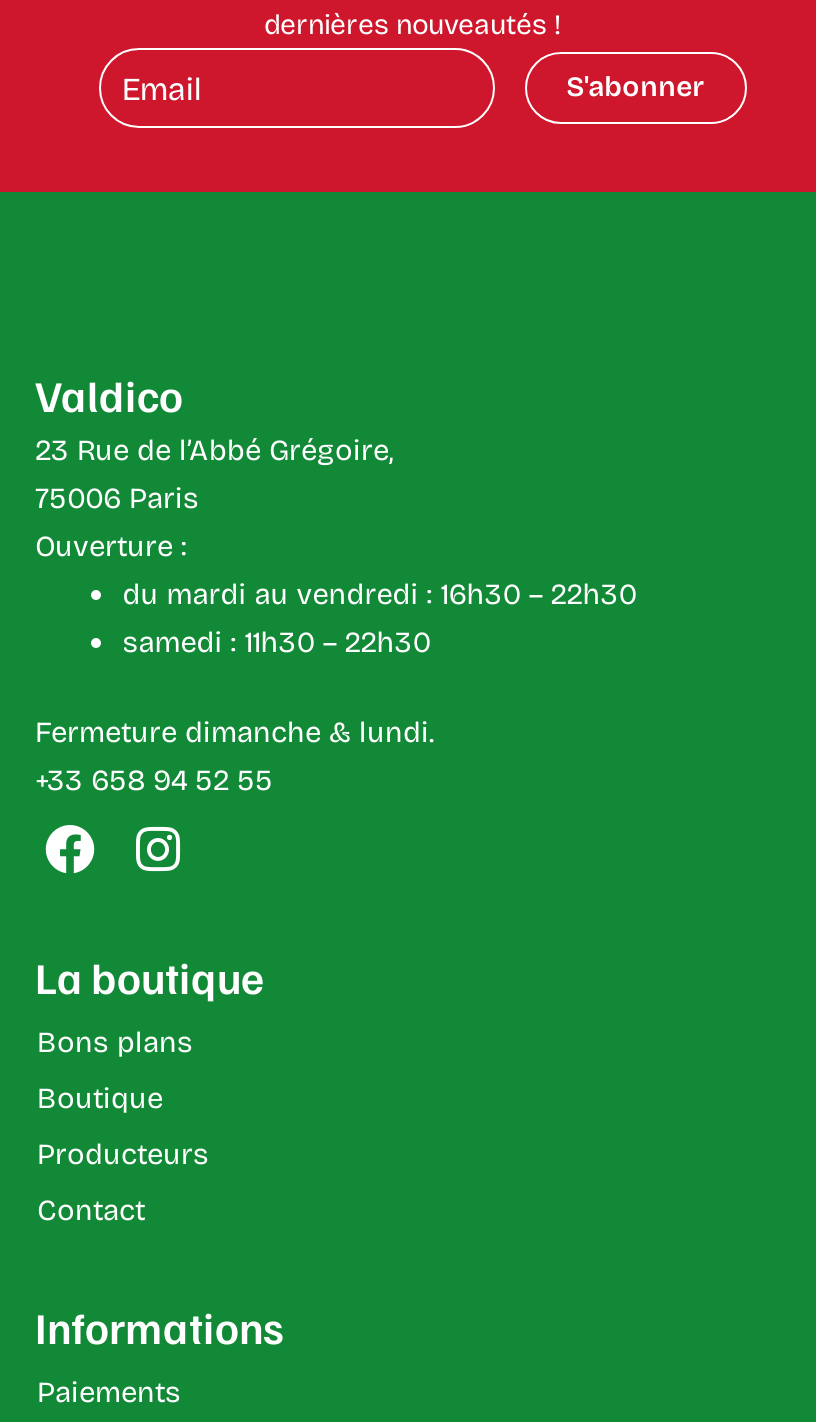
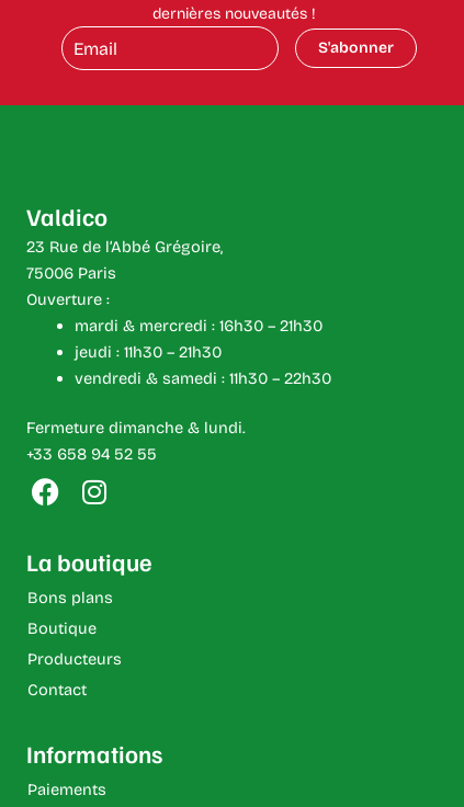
[123,575,637,659] du mardi au vendredi : 16h30 – 22h30 | samedi : 11h30 – 22h30 -> [74,315,331,388] mardi & mercredi : 16h30 – 21h30 | jeudi : 11h30 – 21h30 | vendredi & samedi : 11h30 – 22h30

